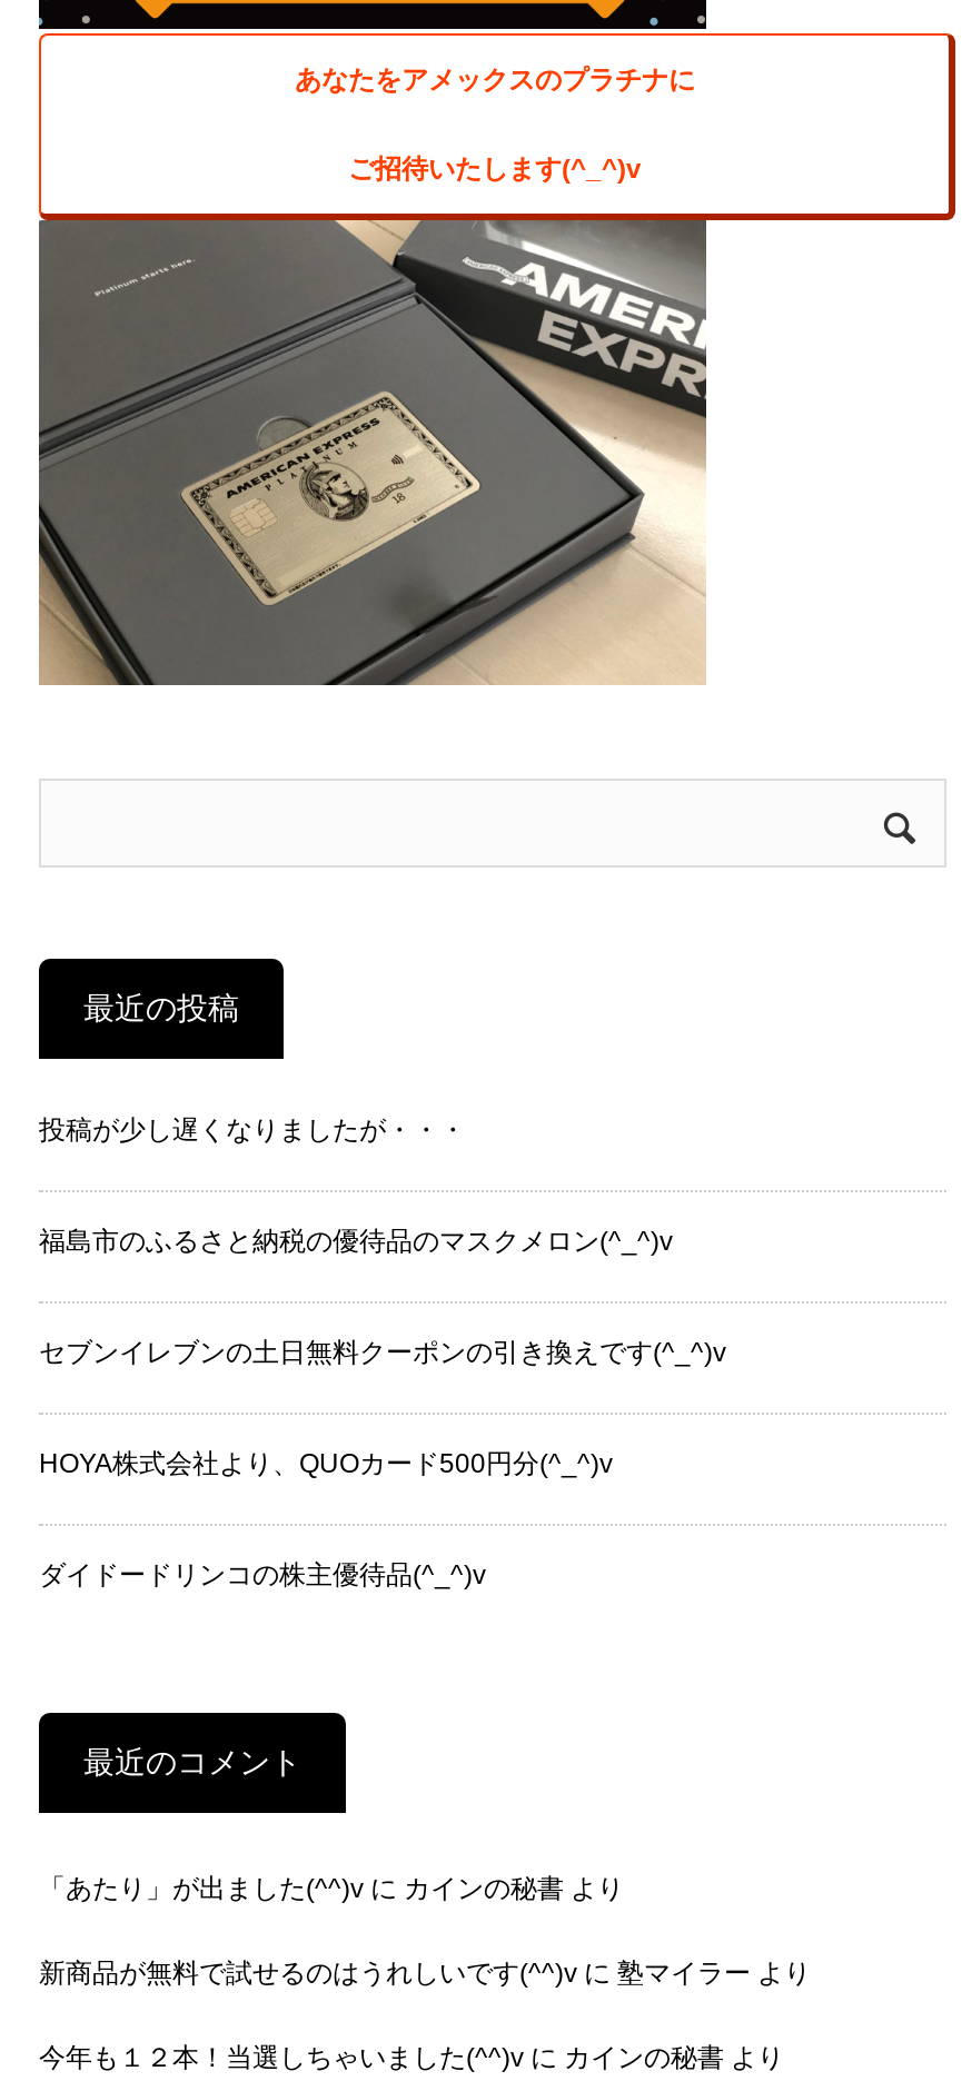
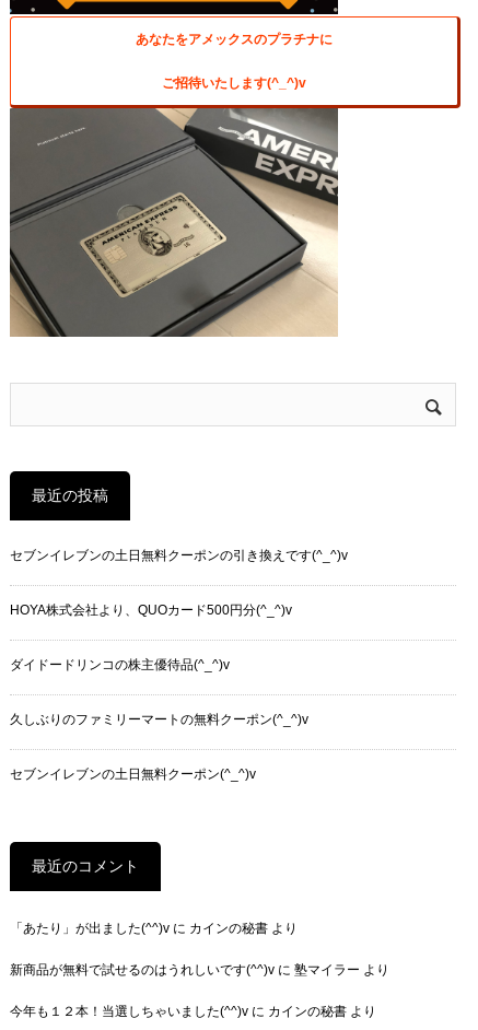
[39,1114,466,1146] 投稿が少し遅くなりましたが・・・ -> none
[39,1226,673,1257] 福島市のふるさと納税の優待品のマスクメロン(^_^)v -> none
moved [39,1337,726,1590] -> [10,548,348,672]: セブンイレブンの土日無料クーポンの引き換えです(^_^)v | HOYA株式会社より、QUOカード500円分(^_^)v | ダイドードリンコの株主優待品(^_^)v
none -> [10,712,308,727] 久しぶりのファミリーマートの無料クーポン(^_^)v
none -> [10,766,256,782] セブンイレブンの土日無料クーポン(^_^)v

